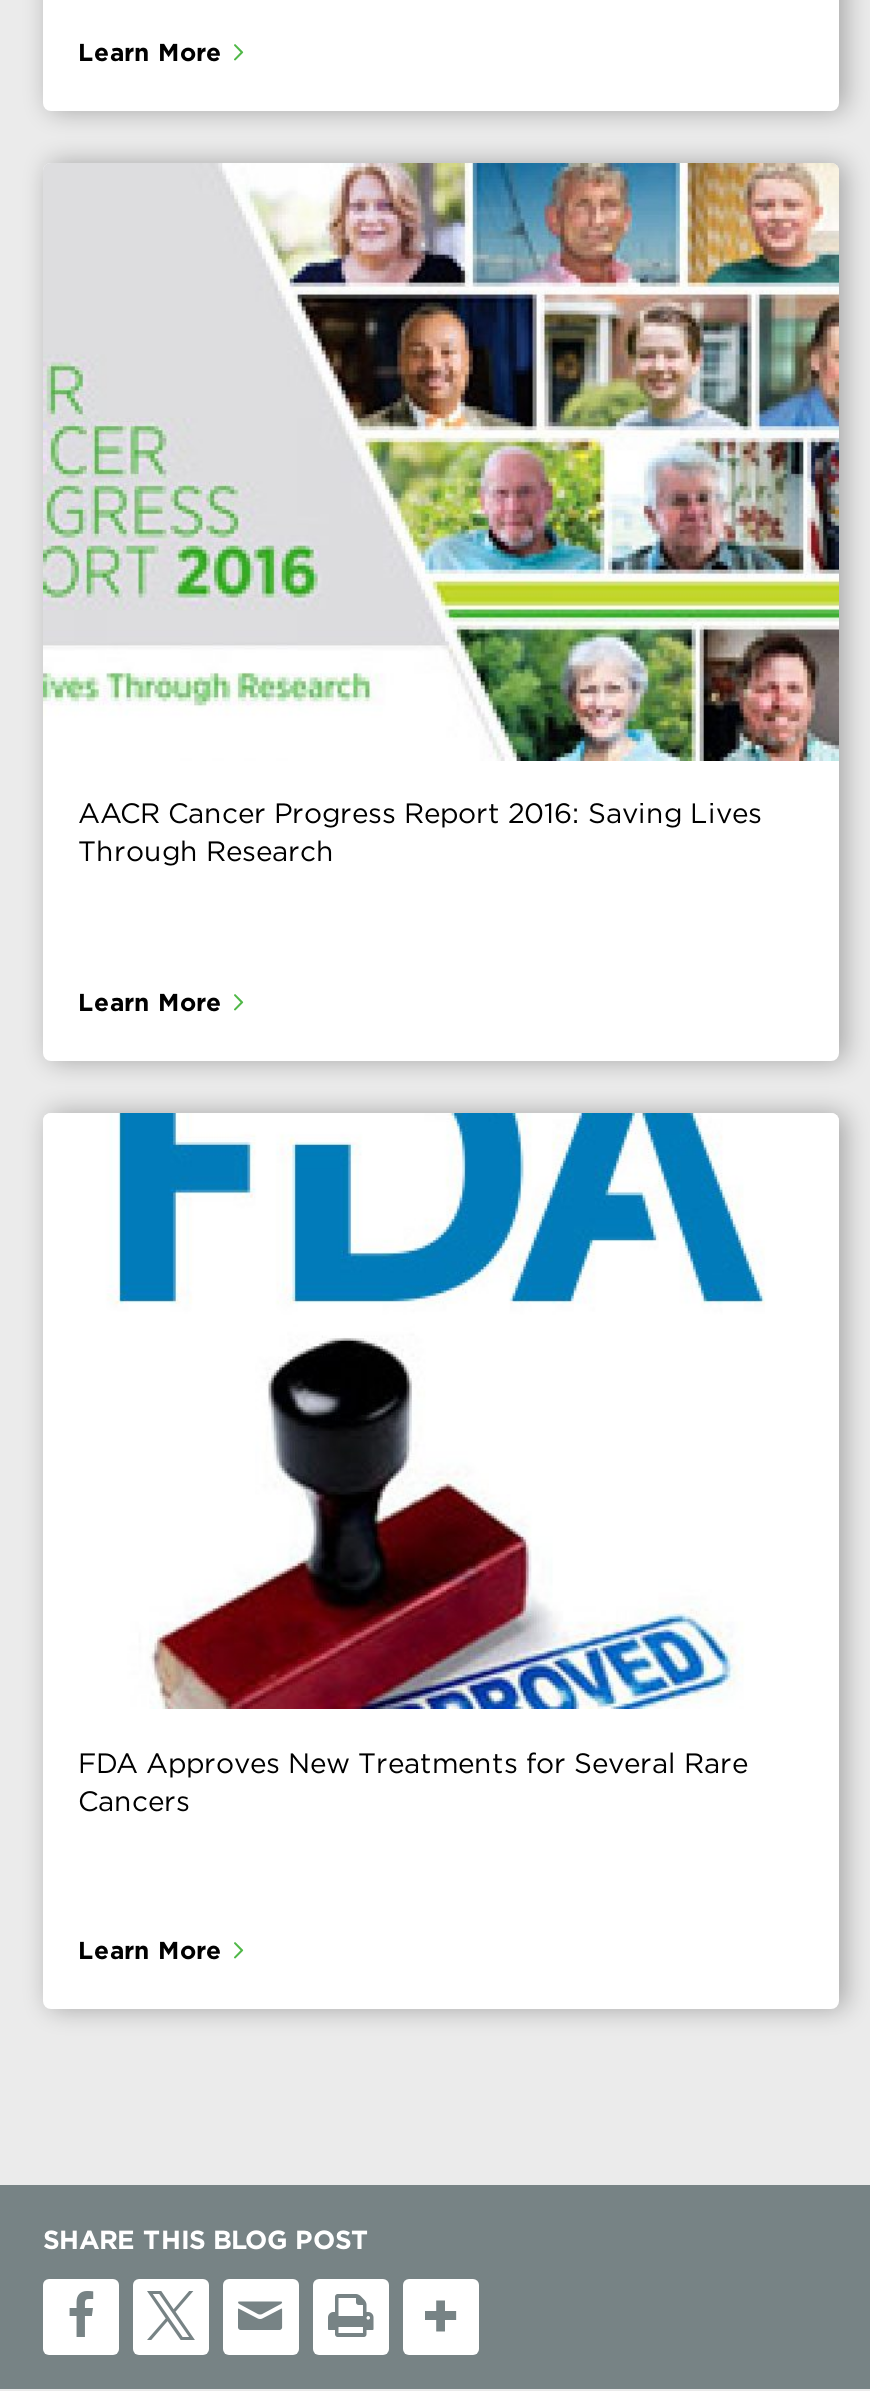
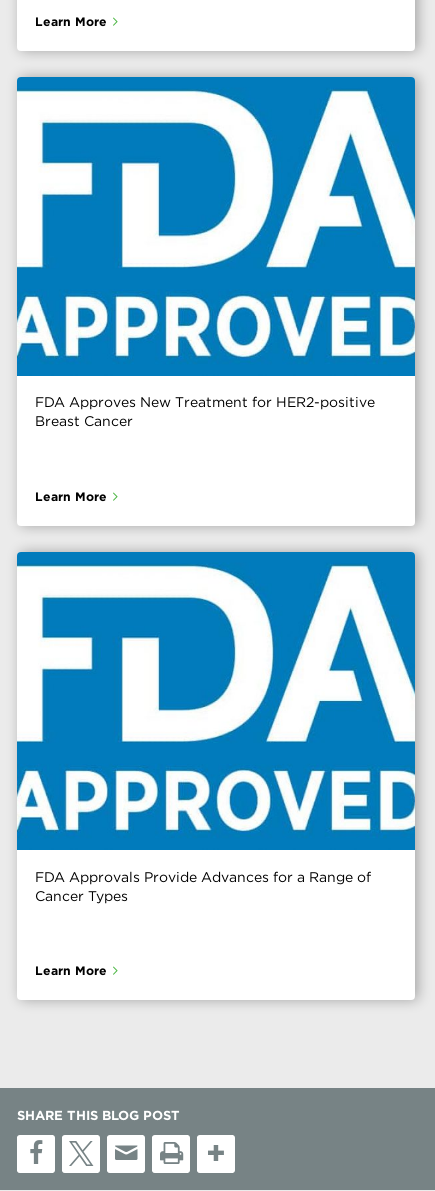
[41,161,841,867] [image] | AACR Cancer Progress Report 2016: Saving Lives | Through Research -> [16,76,416,429] [image] | FDA Approves New Treatment for HER2-positive | Breast Cancer
[43,1113,839,1817] [image] | FDA Approves New Treatments for Several Rare | Cancers -> [16,551,416,904] [image] | FDA Approvals Provide Advances for a Range of | Cancer Types

